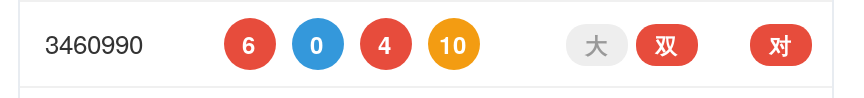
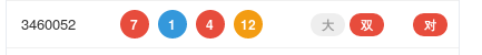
[45,24,143,62] 3460990 -> [21,13,75,34] 3460052
[242,26,256,62] 6 -> [130,14,138,34] 7
[310,26,324,62] 0 -> [168,14,176,34] 1
[439,26,467,62] 10 -> [240,14,255,34] 12

